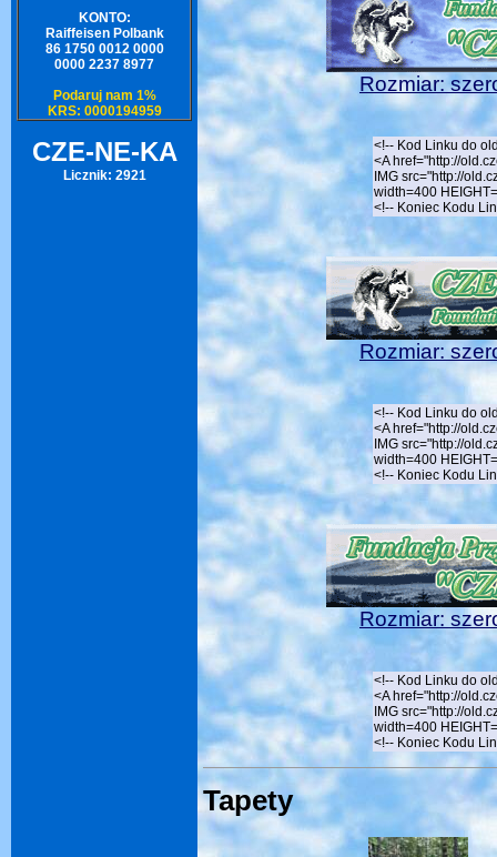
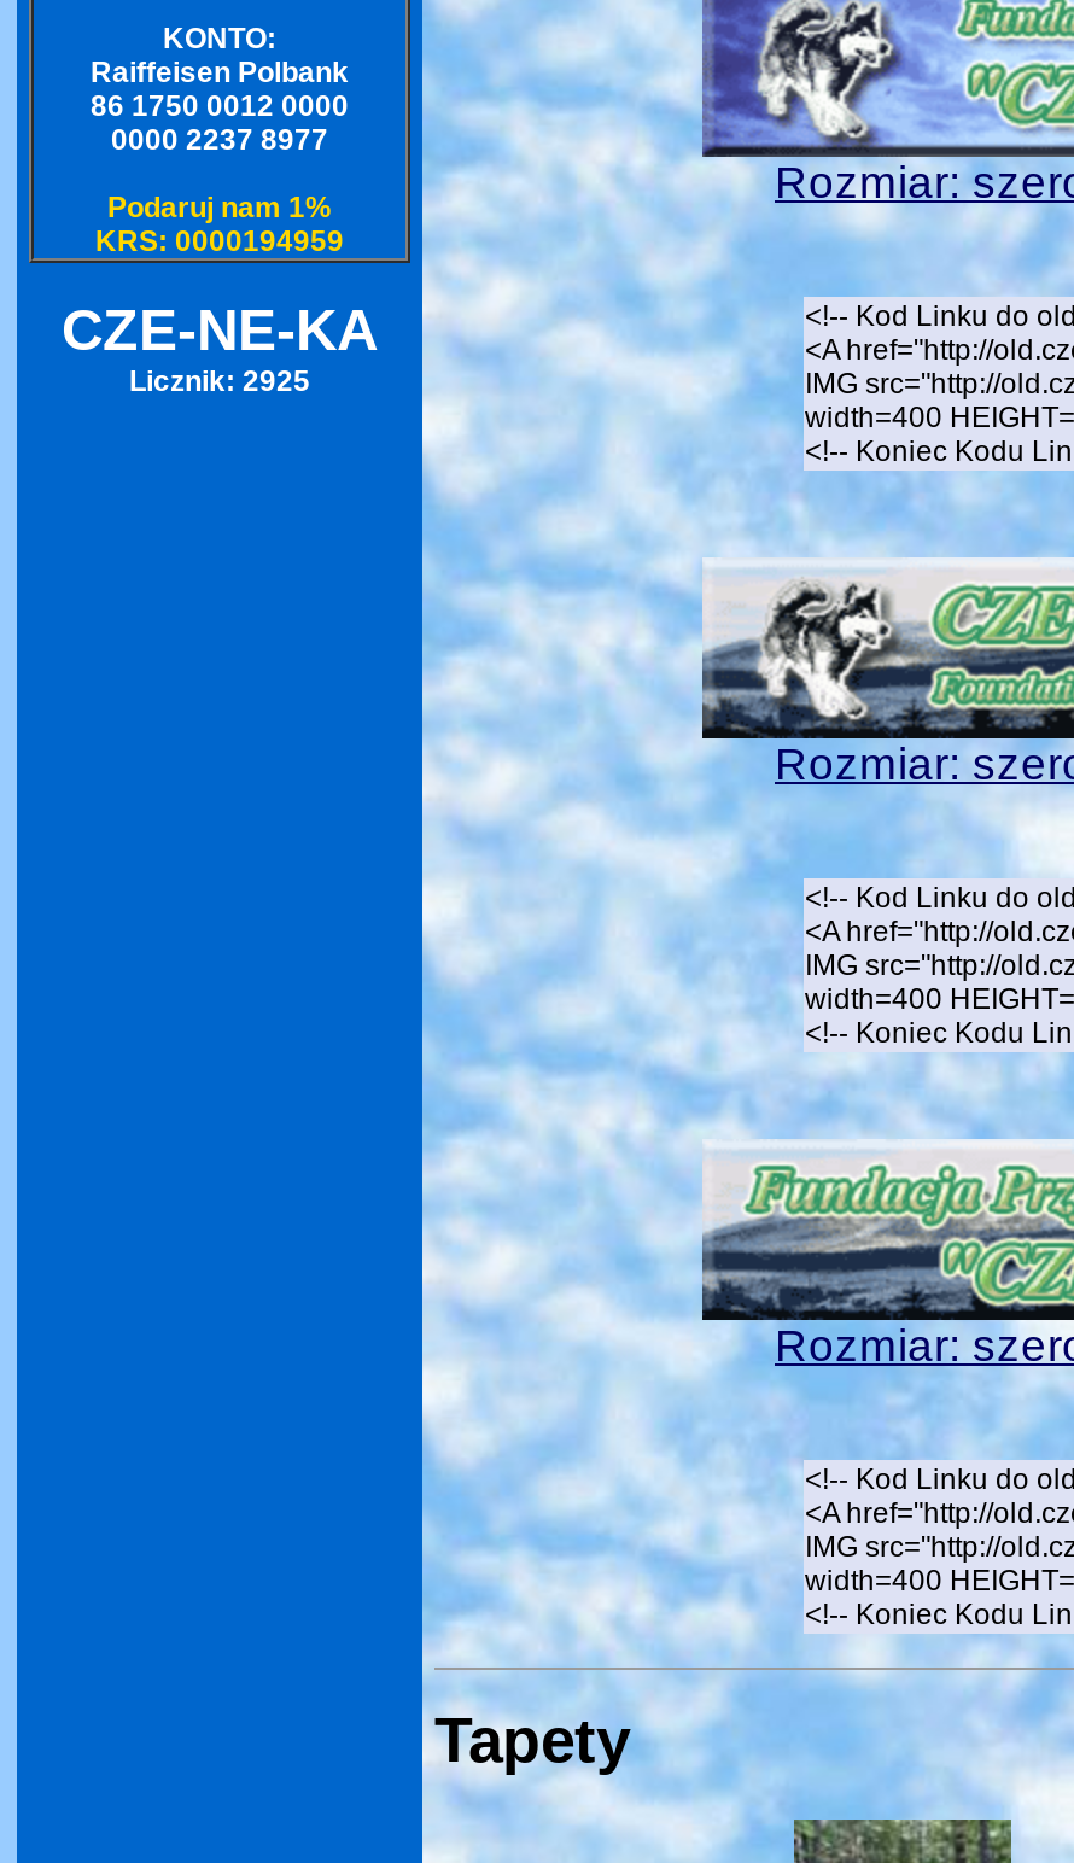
[63,168,146,183] Licznik: 2921 -> [129,364,310,398] Licznik: 2925

